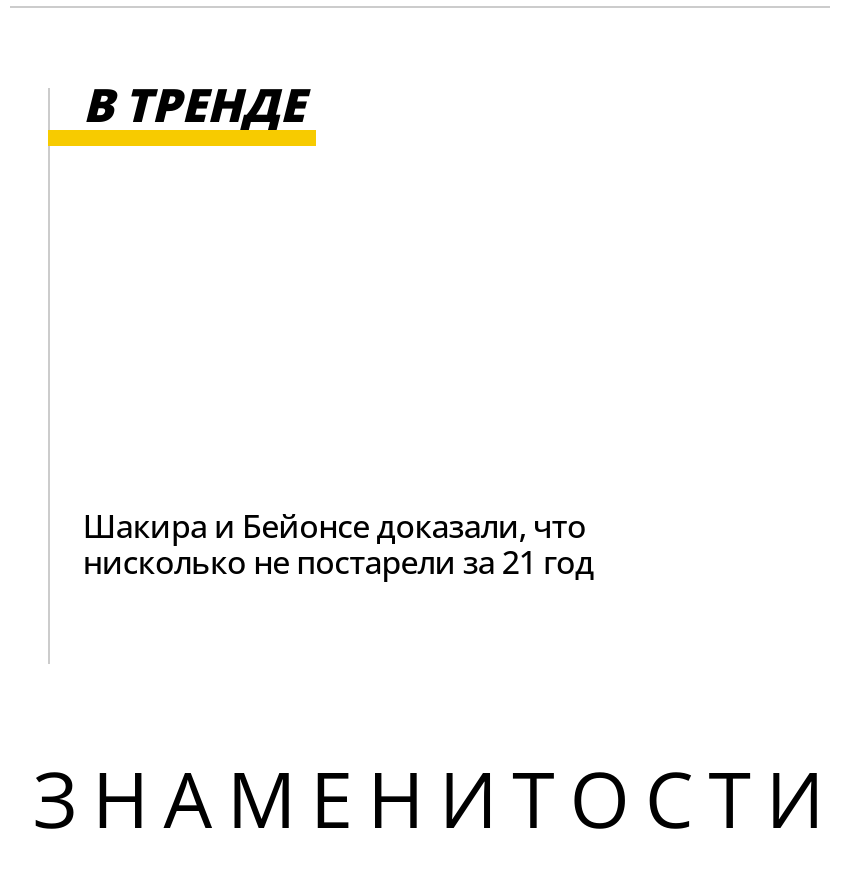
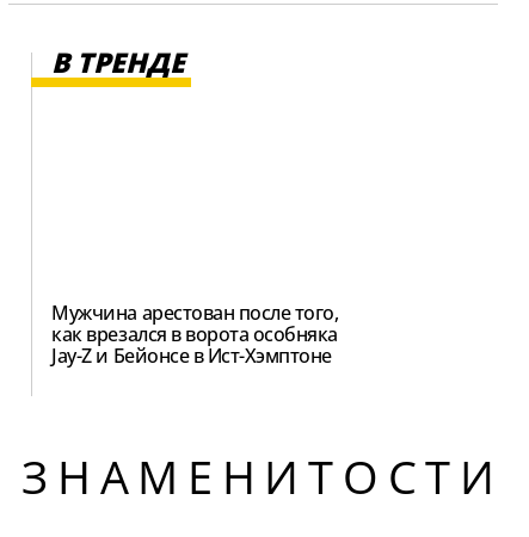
[83,503,594,583] Шакира и Бейонсе доказали, что | нисколько не постарели за 21 год -> [52,300,339,369] Мужчина арестован после того, | как врезался в ворота особняка | Jay-Z и Бейонсе в Ист-Хэмптоне

